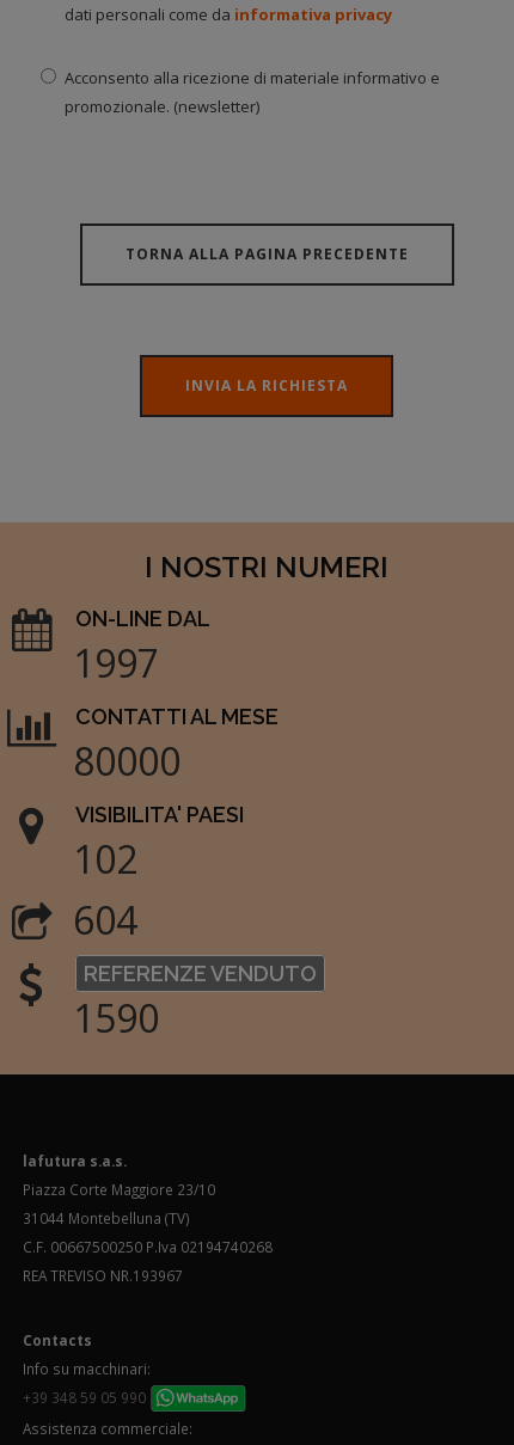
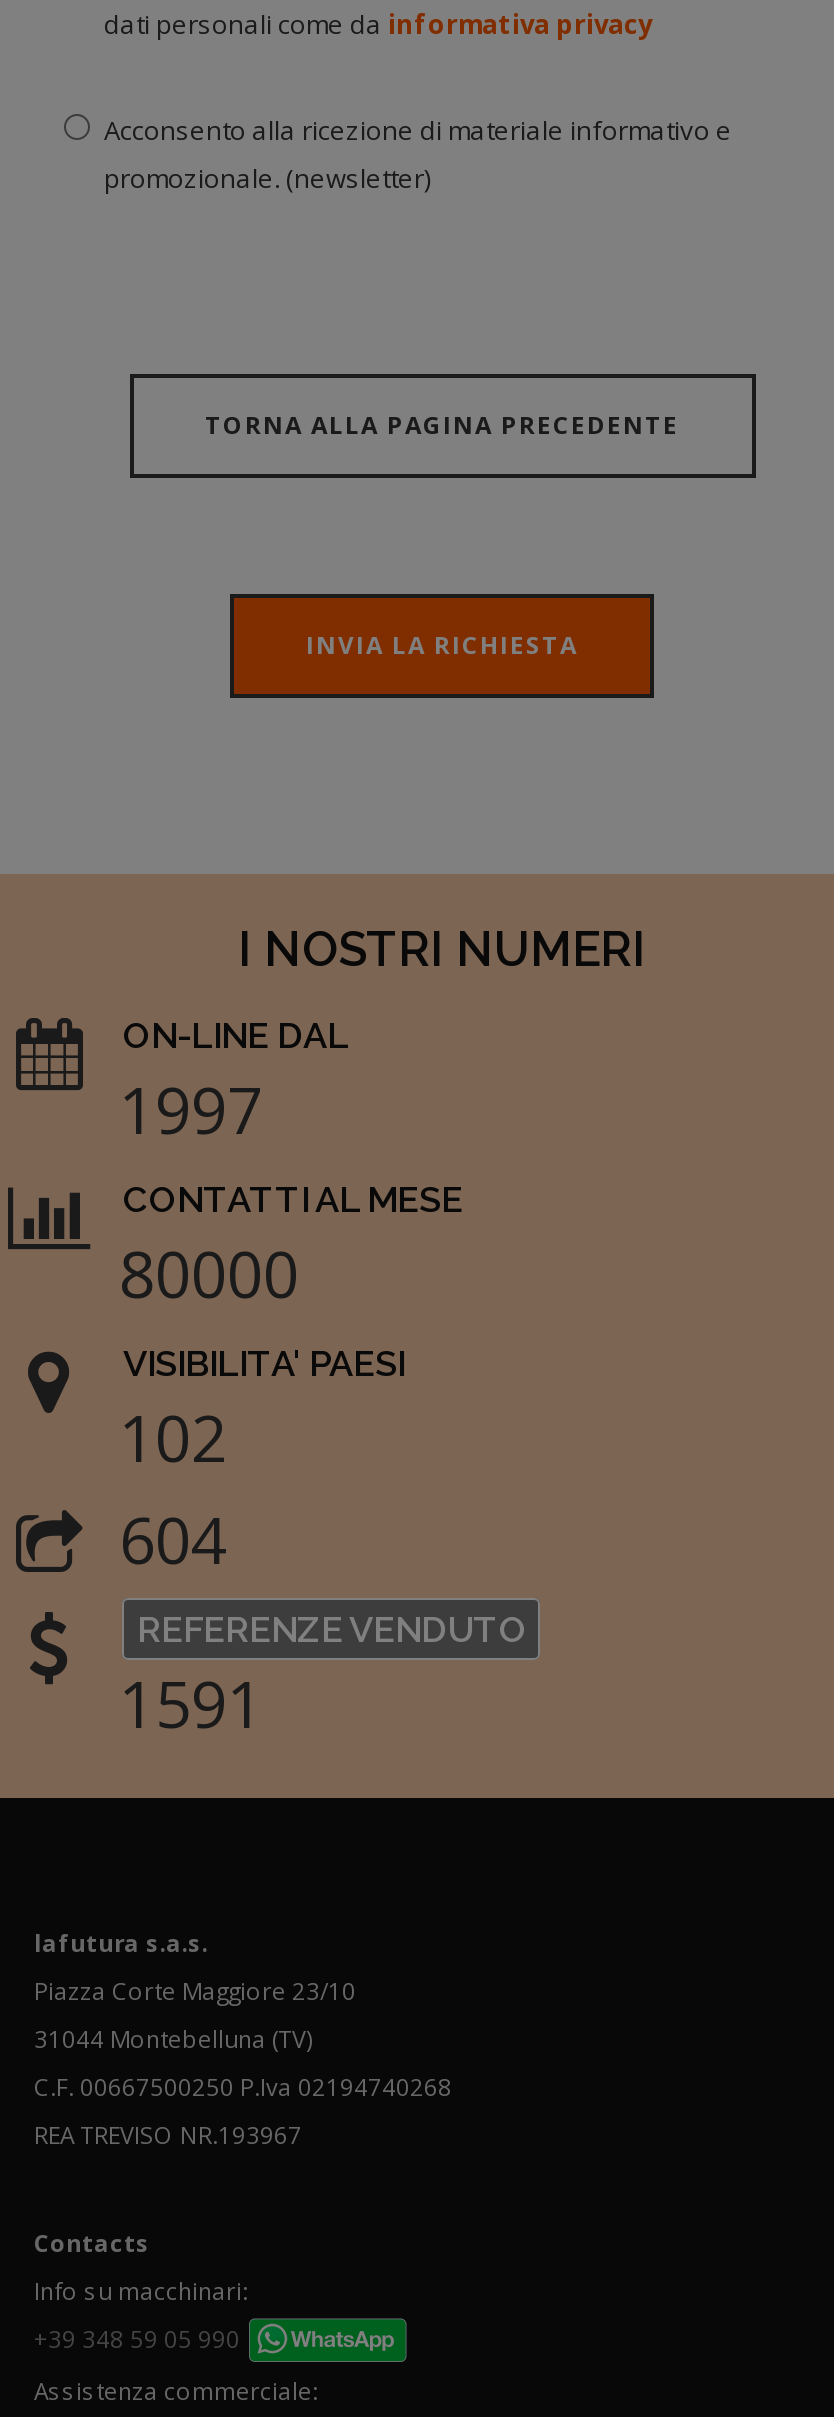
[74,992,160,1044] 1590 -> [119,1661,263,1747] 1591

